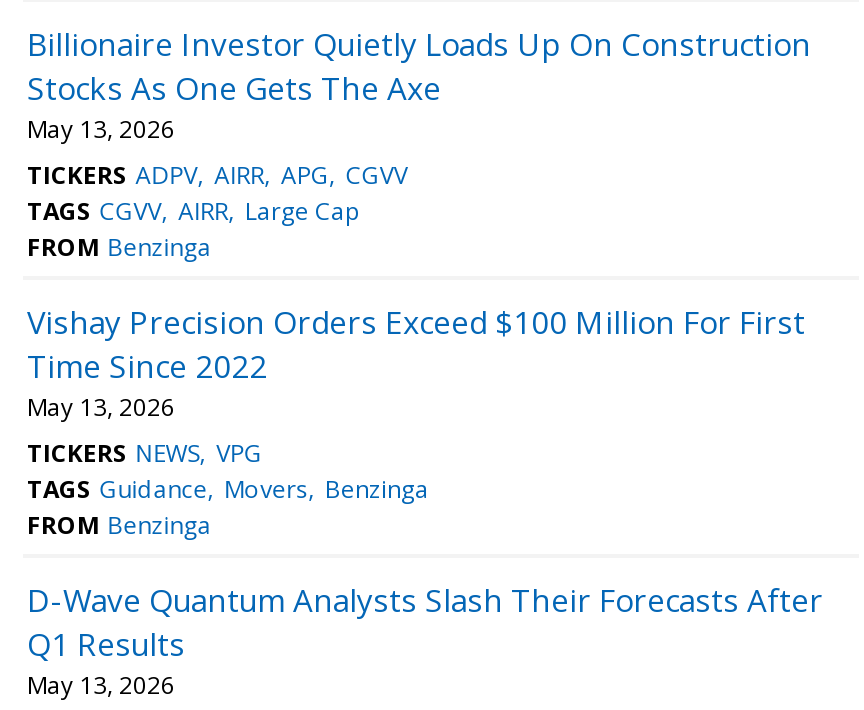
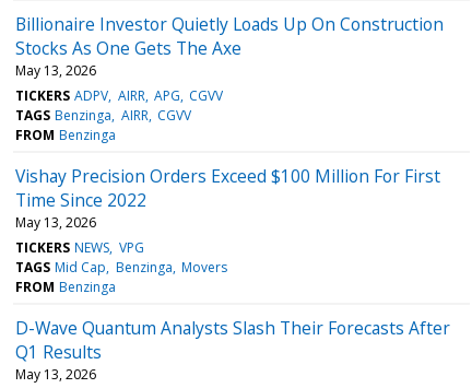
[27,194,361,228] TAGS CGVV AIRR Large Cap -> [15,106,191,124] TAGS Benzinga AIRR CGVV
[27,472,429,506] TAGS Guidance Movers Benzinga -> [15,258,227,276] TAGS Mid Cap Benzinga Movers

